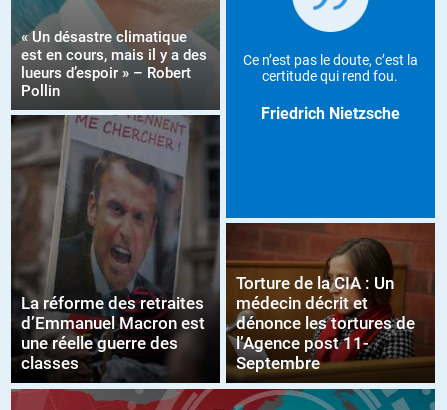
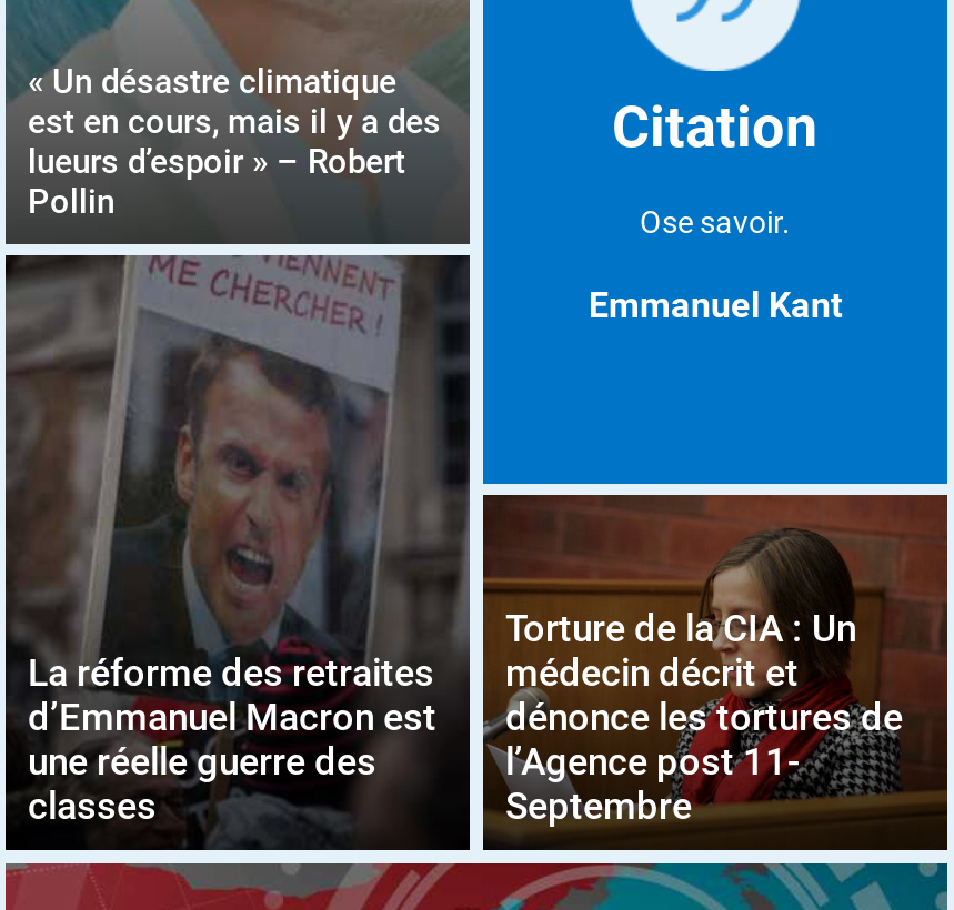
[243,52,418,123] Ce n’est pas le doute, c’est la | certitude qui rend fou. | Friedrich Nietzsche -> [588,93,842,326] Citation | Ose savoir. | Emmanuel Kant

